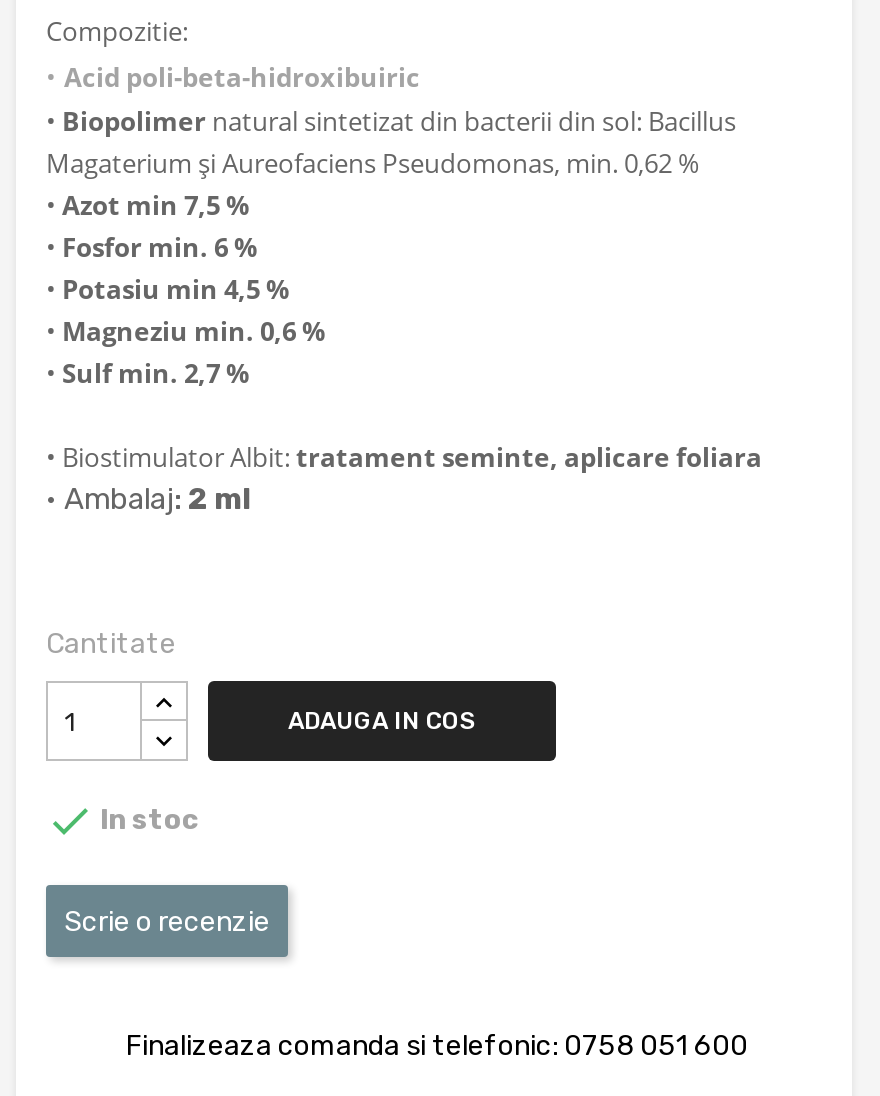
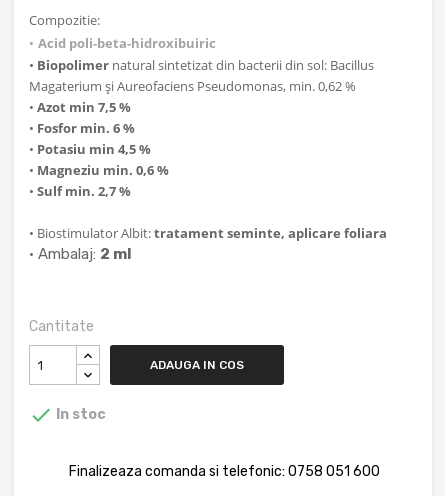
[64,905,270,939] Scrie o recenzie -> none

